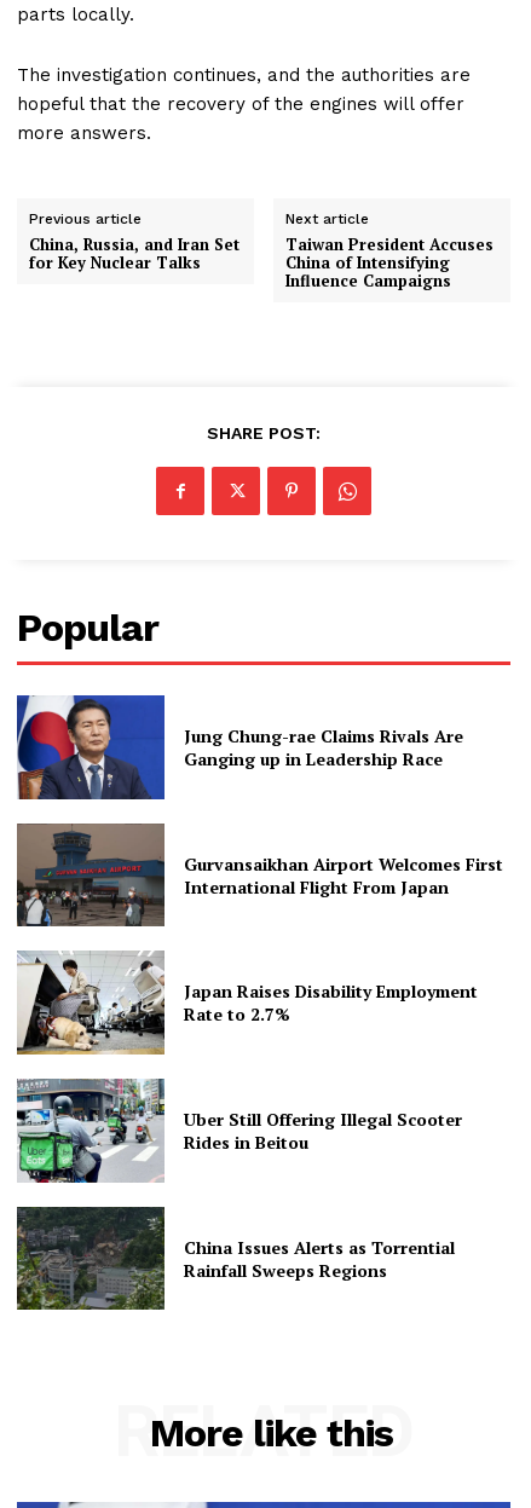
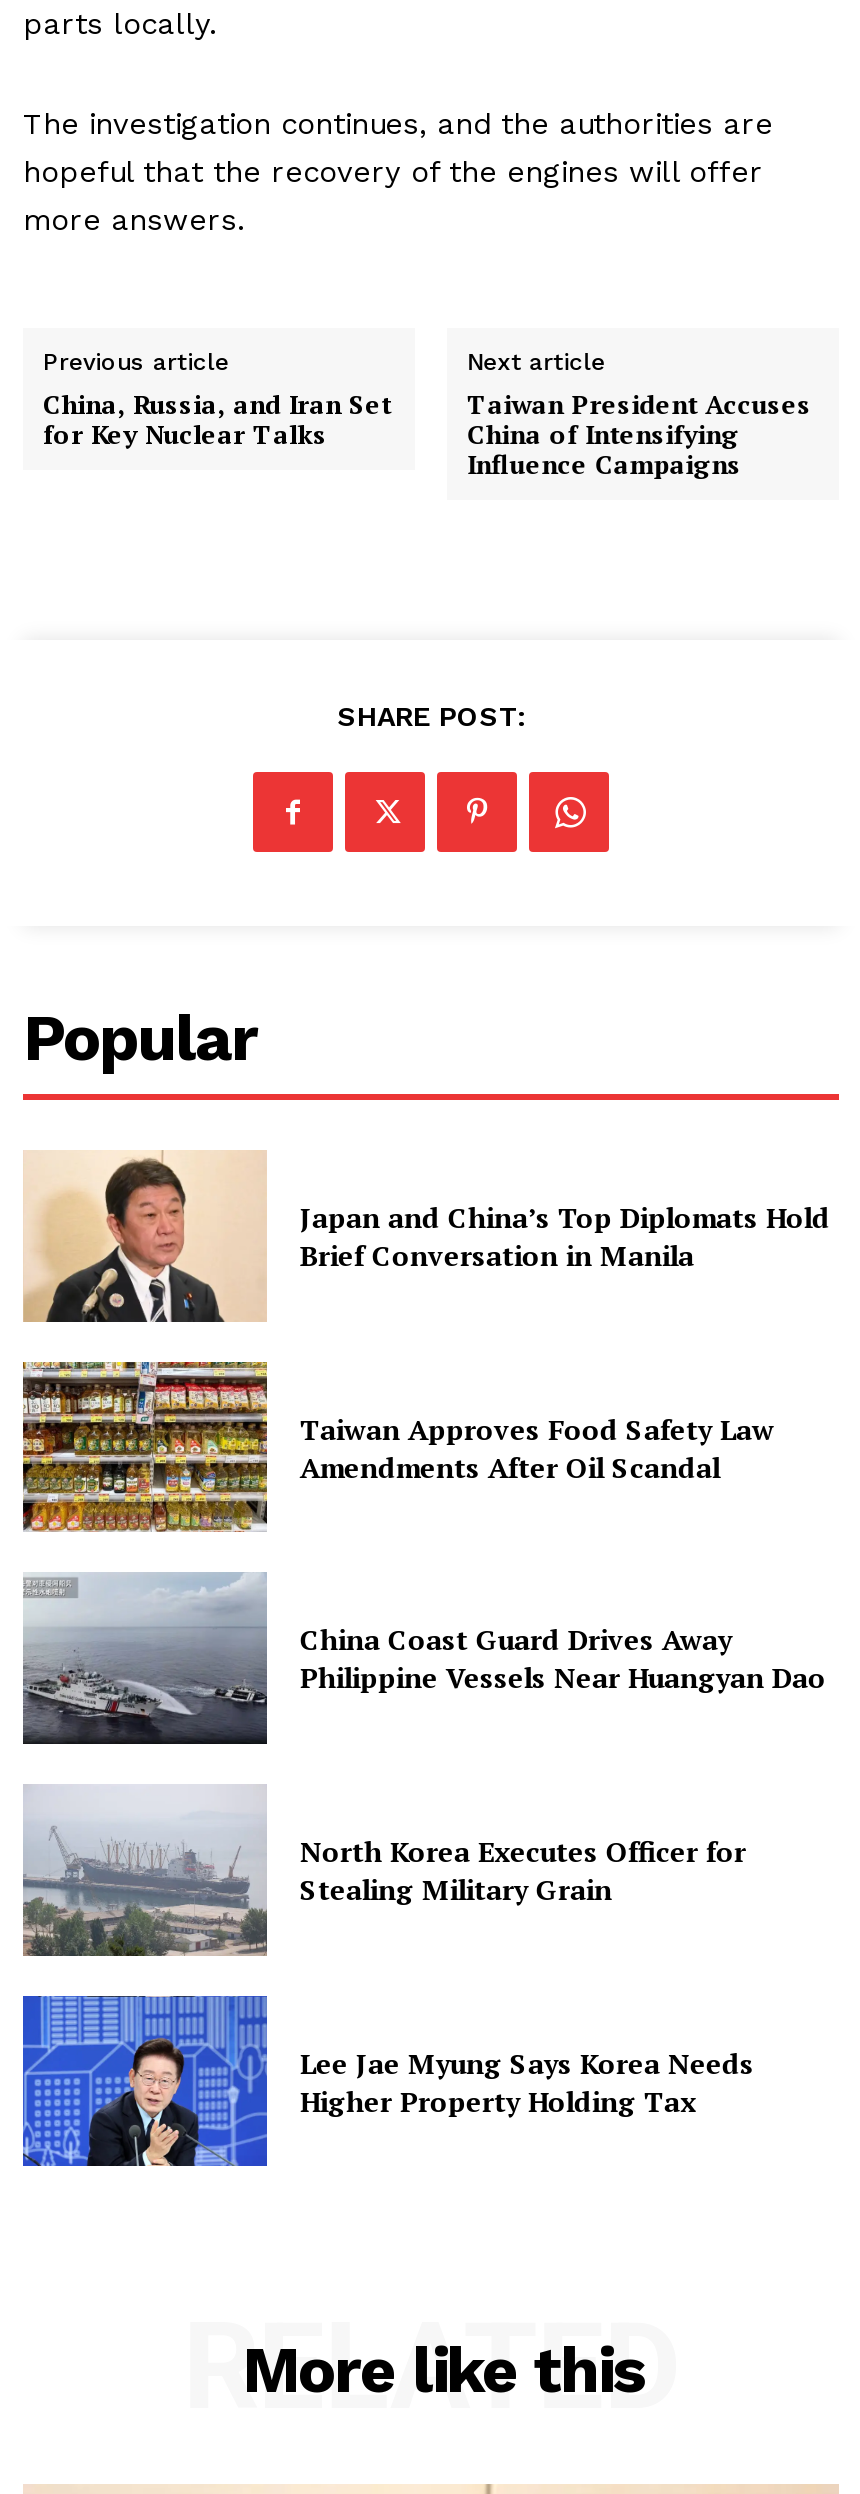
[16,694,464,801] [image] | Jung Chung-rae Claims Rivals Are | Ganging up in Leadership Race -> [23,1150,830,1324] [image] | Japan and China’s Top Diplomats Hold | Brief Conversation in Manila
[16,824,504,928] [image] | Gurvansaikhan Airport Welcomes First | International Flight From Japan -> [21,1360,774,1534] [image] | Taiwan Approves Food Safety Law | Amendments After Oil Scandal
[17,952,478,1056] [image] | Japan Raises Disability Employment | Rate to 2.7% -> [23,1572,826,1746] [image] | China Coast Guard Drives Away | Philippine Vessels Near Huangyan Dao
[16,1077,463,1184] [image] | Uber Still Offering Illegal Scooter | Rides in Beitou -> [23,1784,746,1958] [image] | North Korea Executes Officer for | Stealing Military Grain
[16,1206,455,1311] [image] | China Issues Alerts as Torrential | Rainfall Sweeps Regions -> [21,1994,754,2168] [image] | Lee Jae Myung Says Korea Needs | Higher Property Holding Tax

